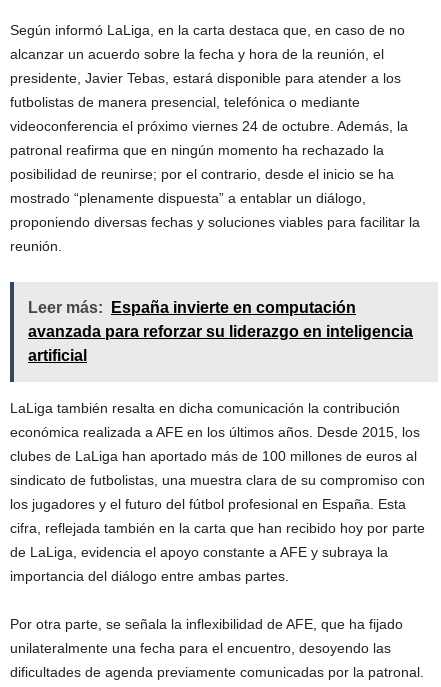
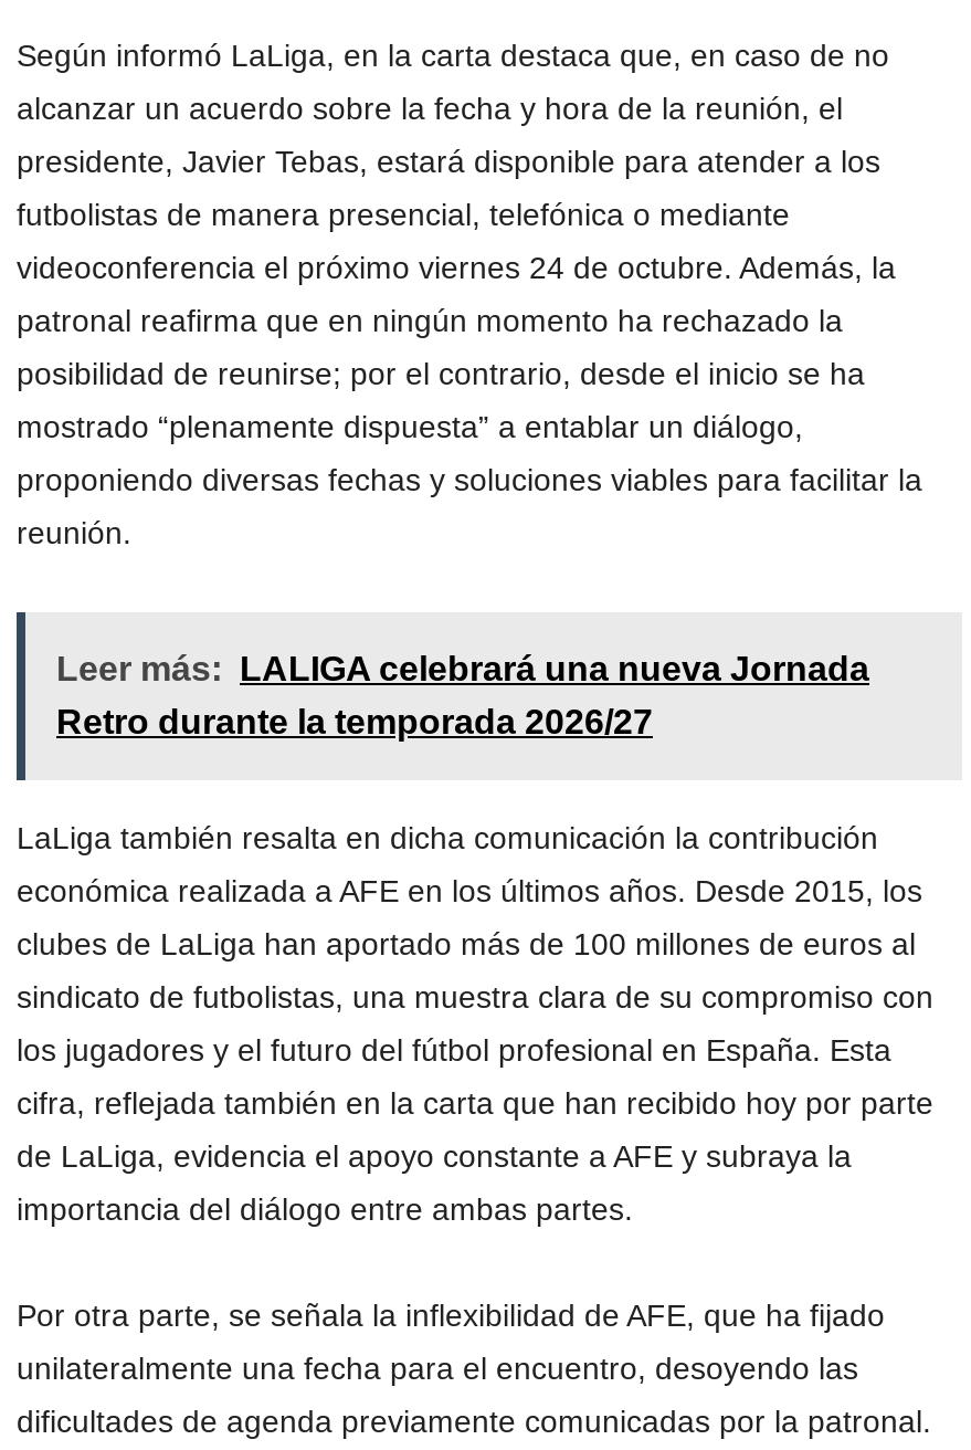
[28,299,413,364] Leer más: España invierte en computación | avanzada para reforzar su liderazgo en inteligencia | artificial -> [56,649,869,739] Leer más: LALIGA celebrará una nueva Jornada | Retro durante la temporada 2026/27

